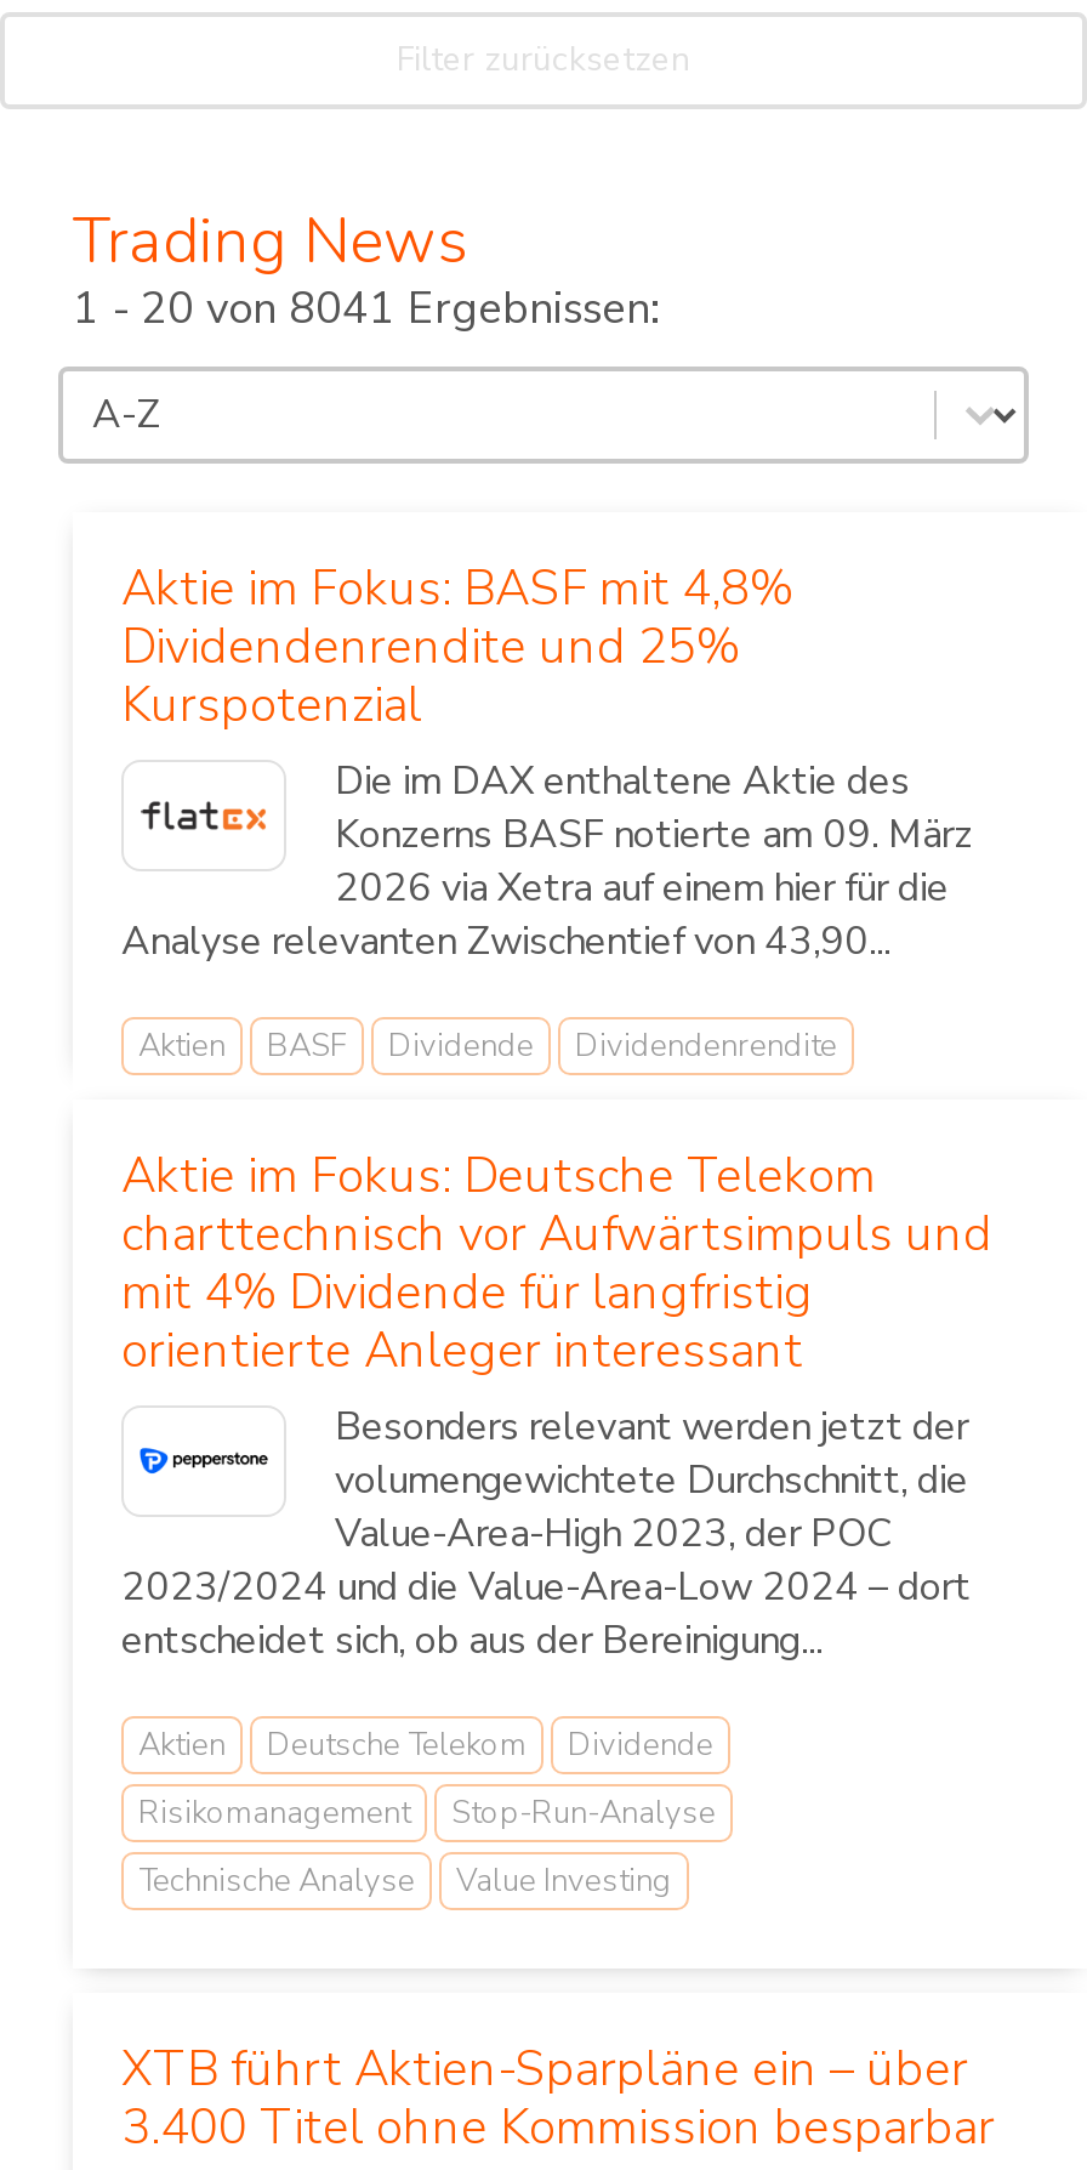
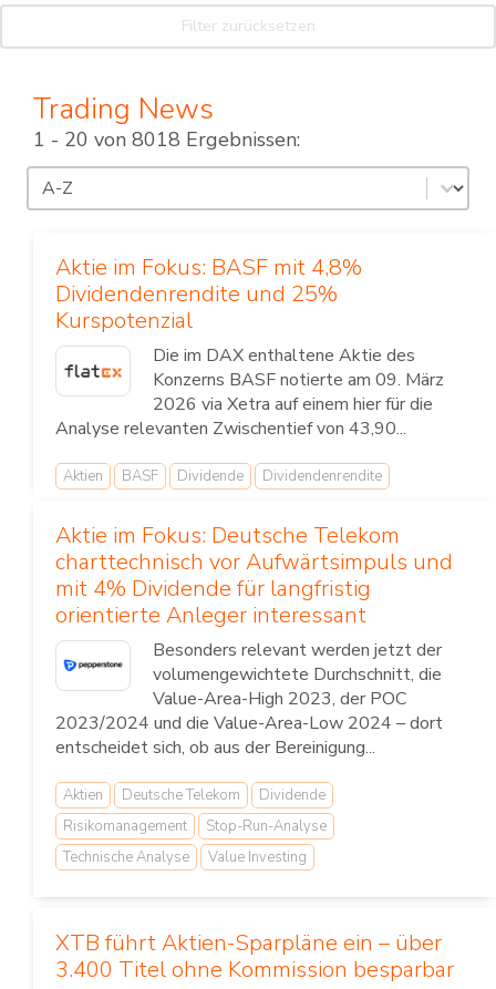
[73,279,658,337] 1 - 20 von 8041 Ergebnissen: -> [33,126,300,153] 1 - 20 von 8018 Ergebnissen:

